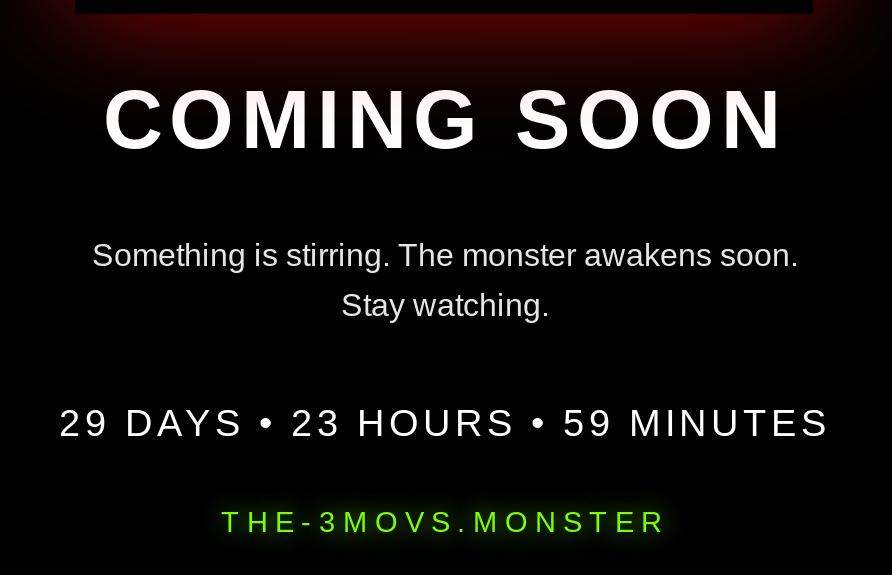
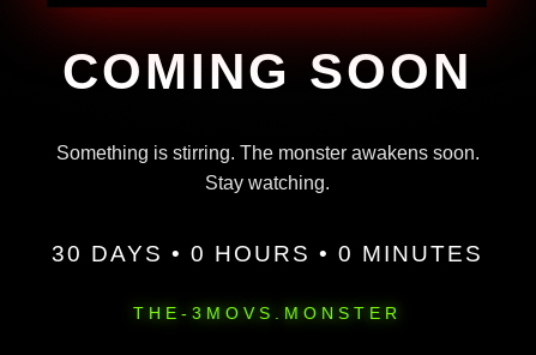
[59,402,831,444] 29 DAYS • 23 HOURS • 59 MINUTES -> [52,241,483,266] 30 DAYS • 0 HOURS • 0 MINUTES

